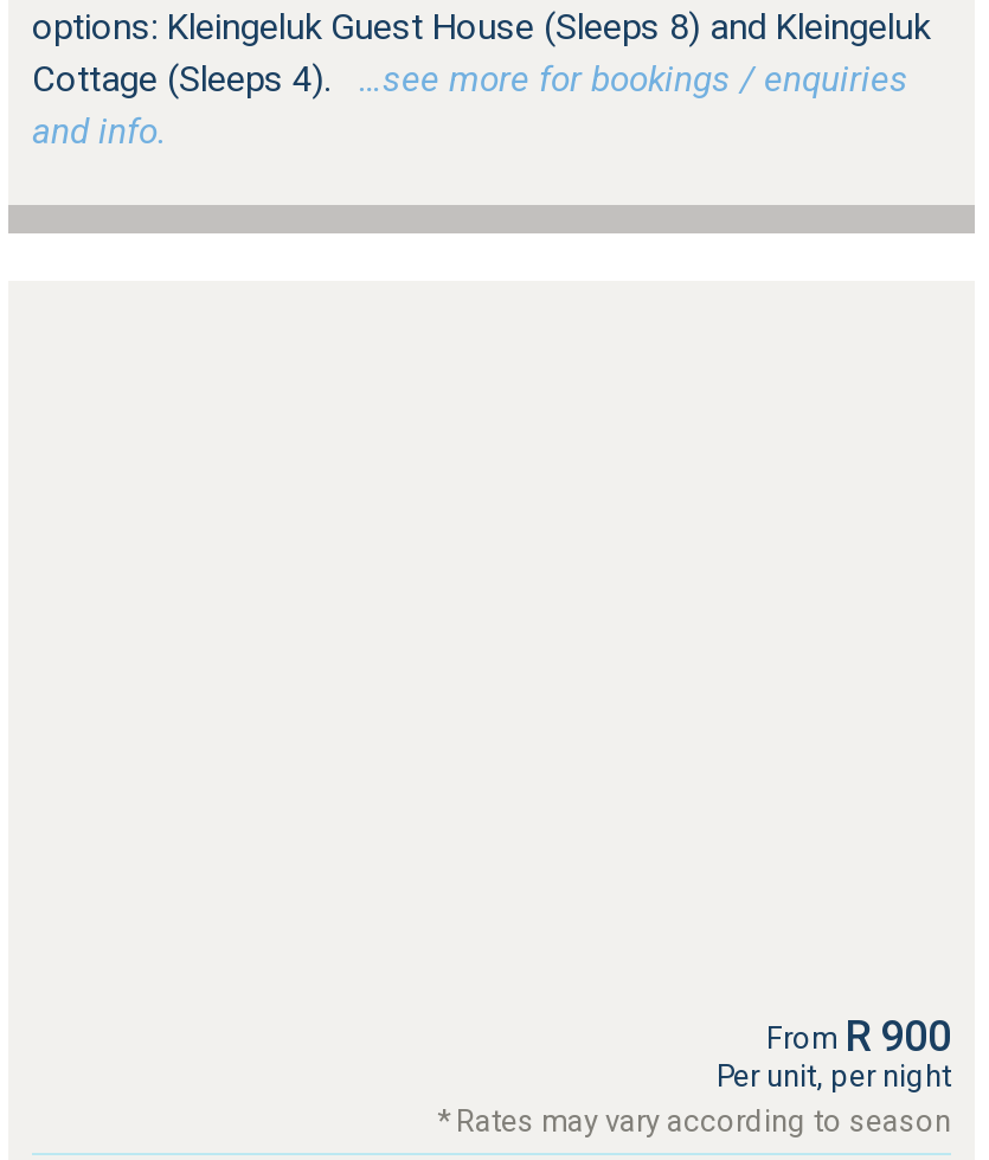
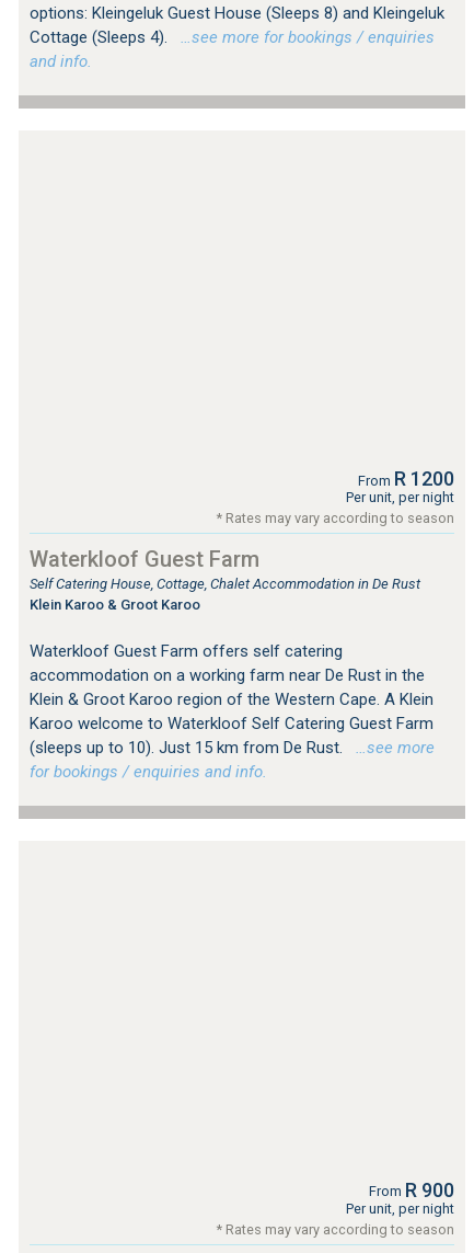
none -> [30,467,454,782] From R 1200 | Per unit, per night | * Rates may vary according to season | Waterkloof Guest Farm | Self Catering House, Cottage, Chalet Accommodation in De Rust | Klein Karoo & Groot Karoo | Waterkloof Guest Farm offers self catering | accommodation on a working farm near De Rust in the | Klein & Groot Karoo region of the Western Cape. A Klein | Karoo welcome to Waterkloof Self Catering Guest Farm | (sleeps up to 10). Just 15 km from De Rust. …see more | for bookings / enquiries and info.

